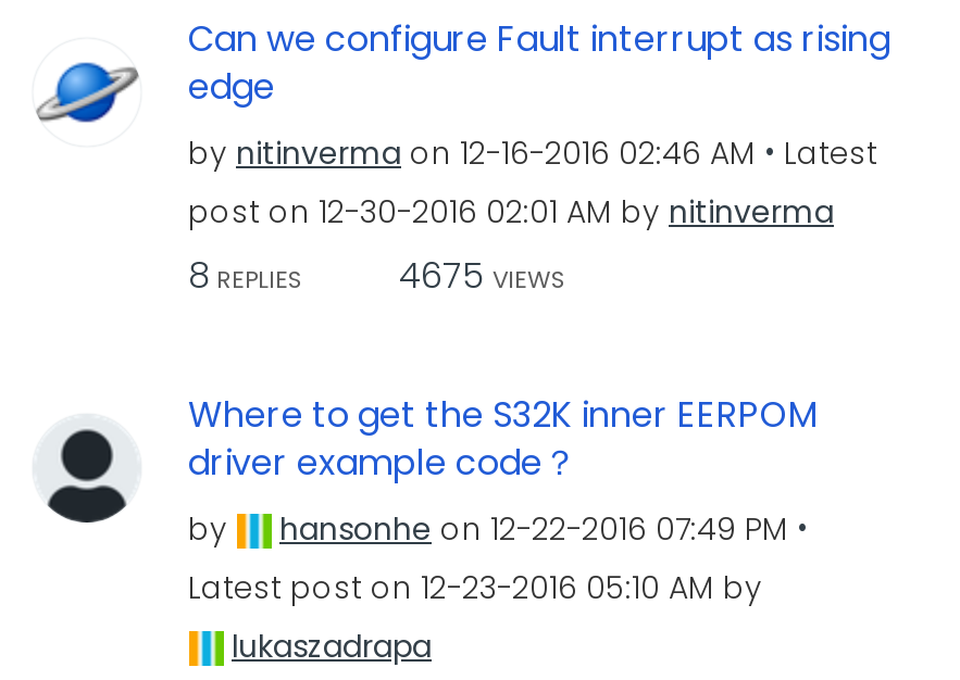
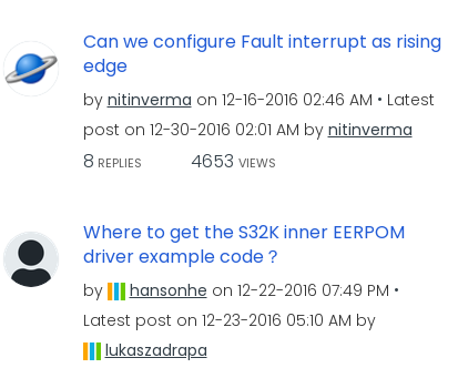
[188,250,566,300] 8 REPLIES 4675 VIEWS -> [83,149,276,174] 8 REPLIES 4653 VIEWS

